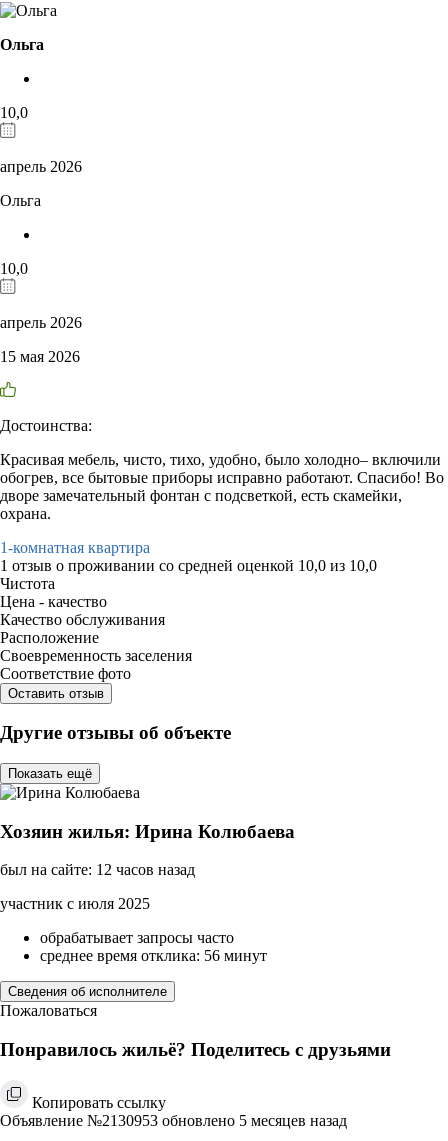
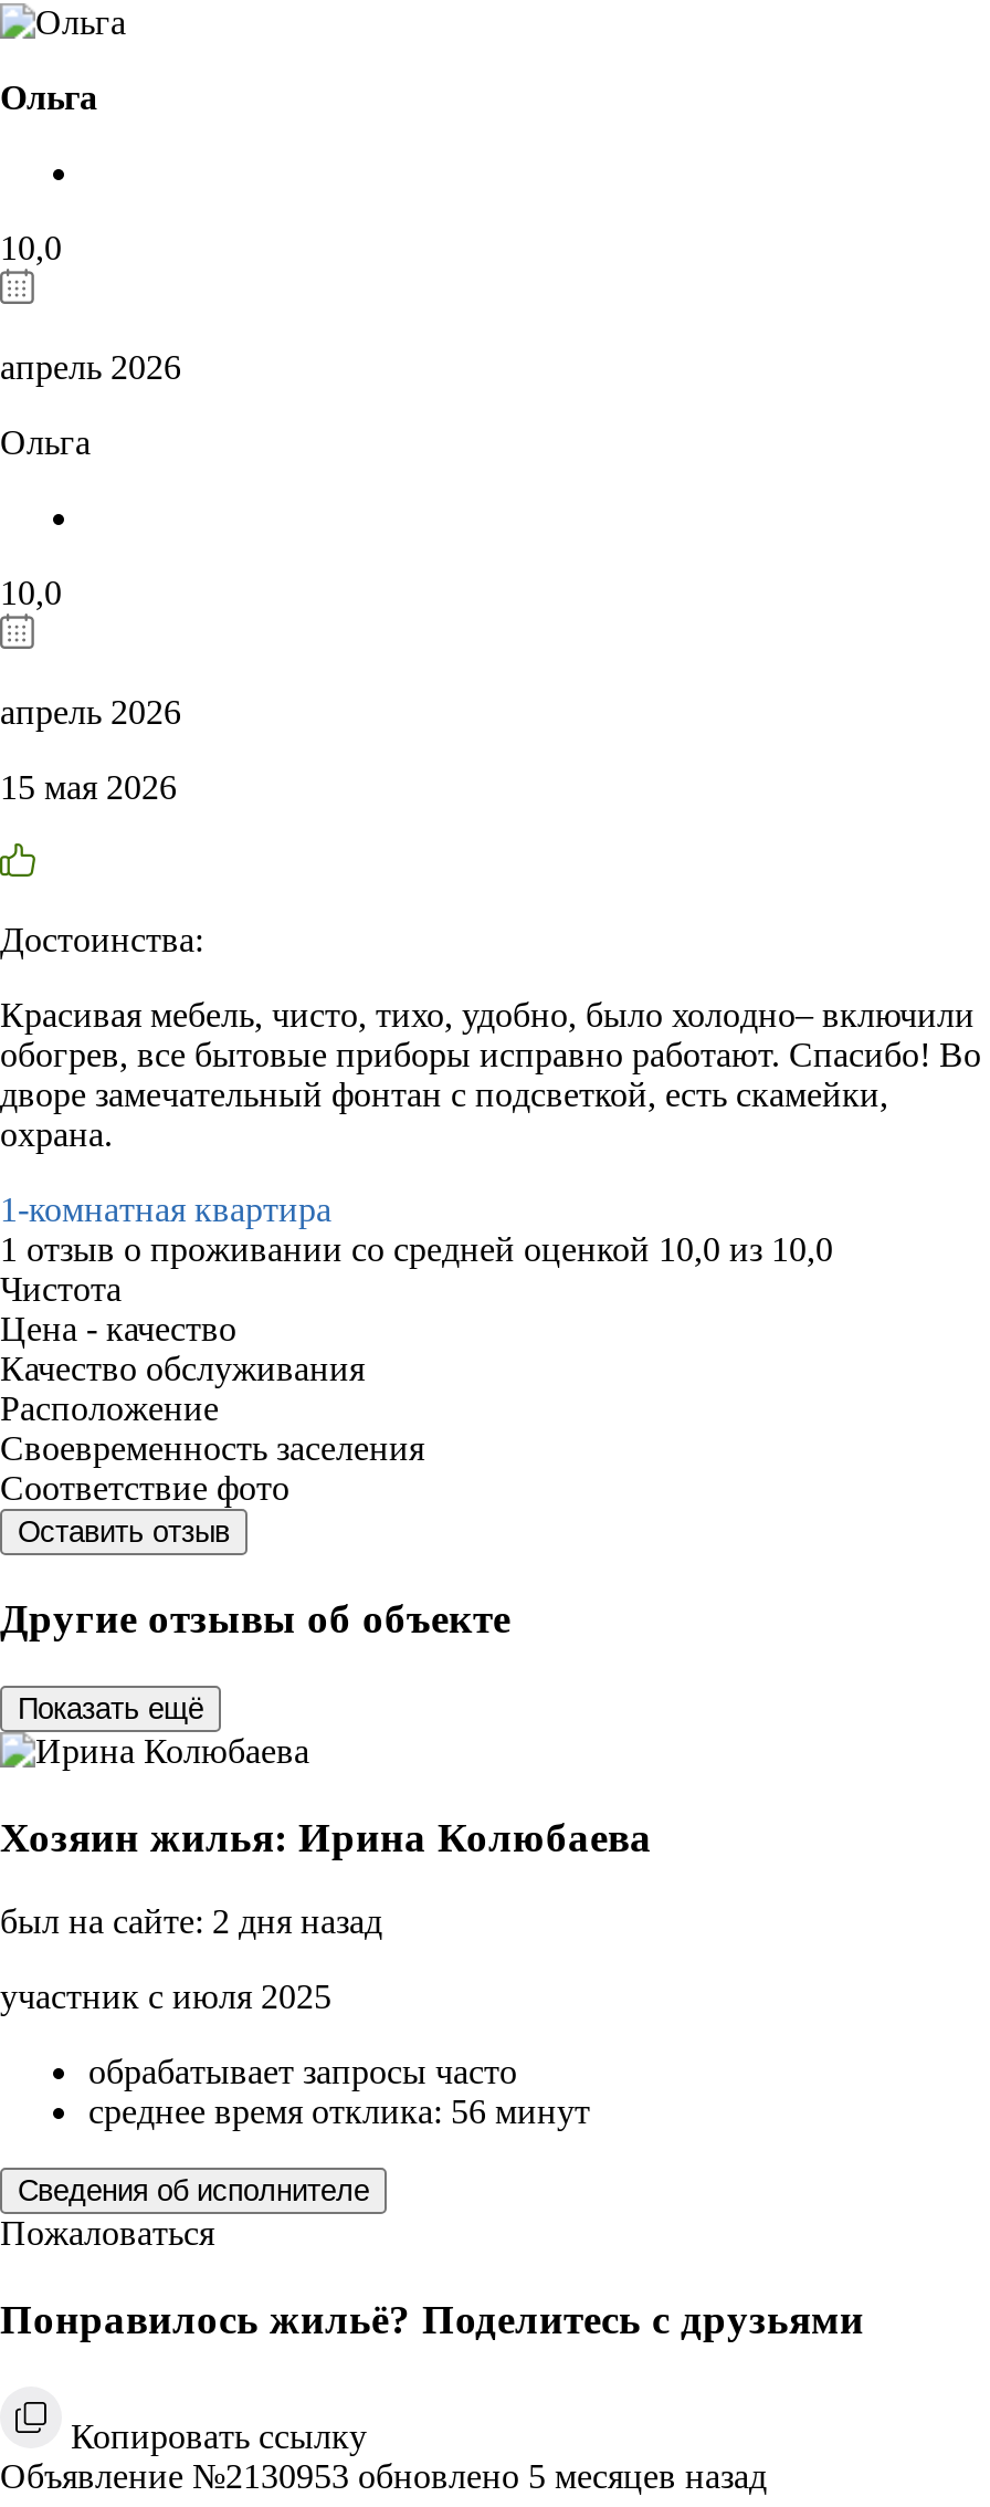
[0,861,195,878] был на сайте: 12 часов назад -> [0,1903,382,1941] был на сайте: 2 дня назад

